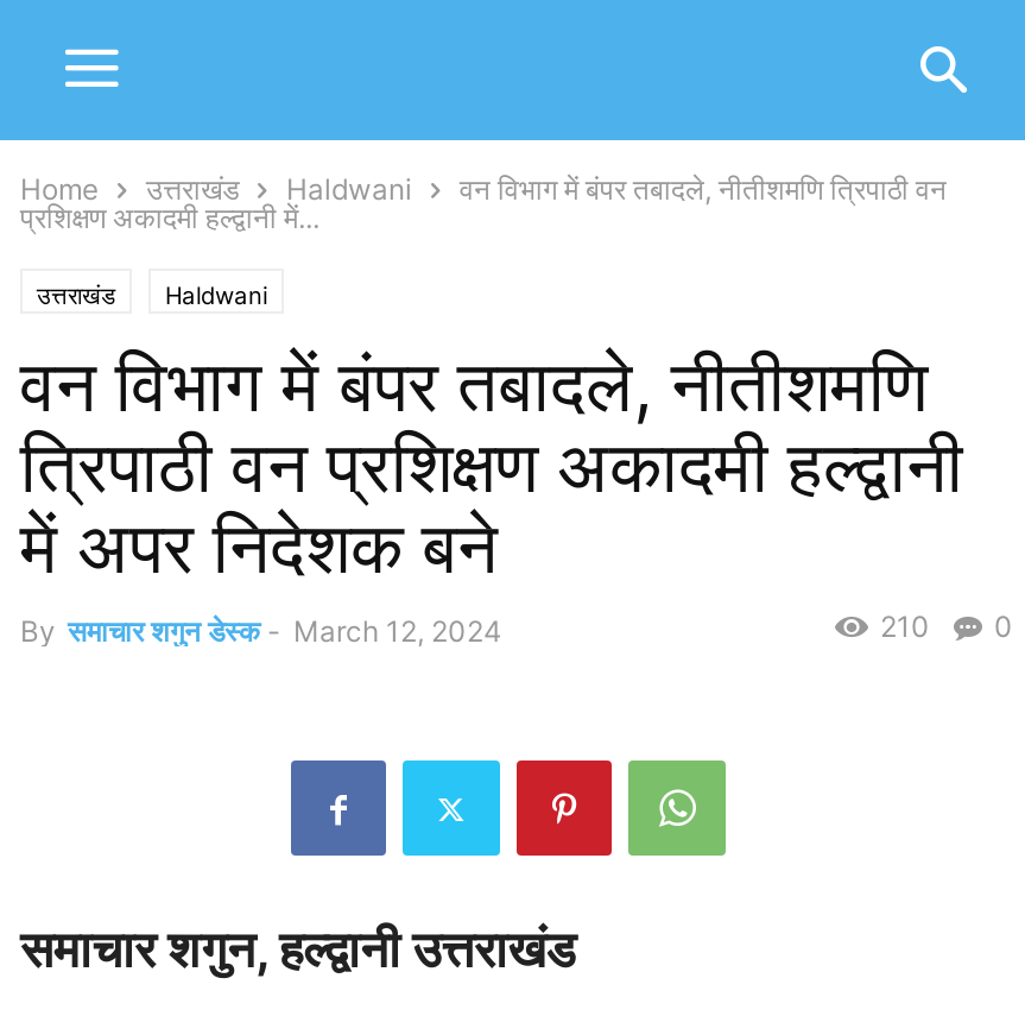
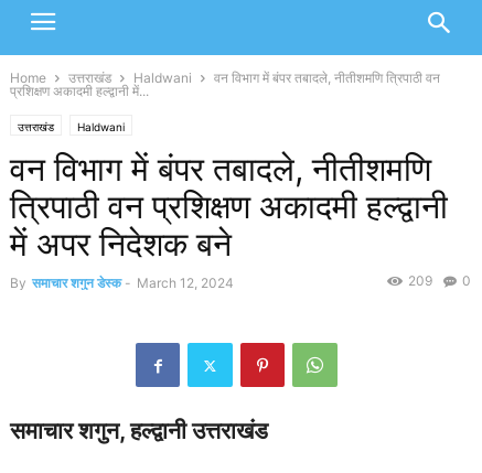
[880,608,1013,644] 210 0 -> [408,272,471,289] 209 0

